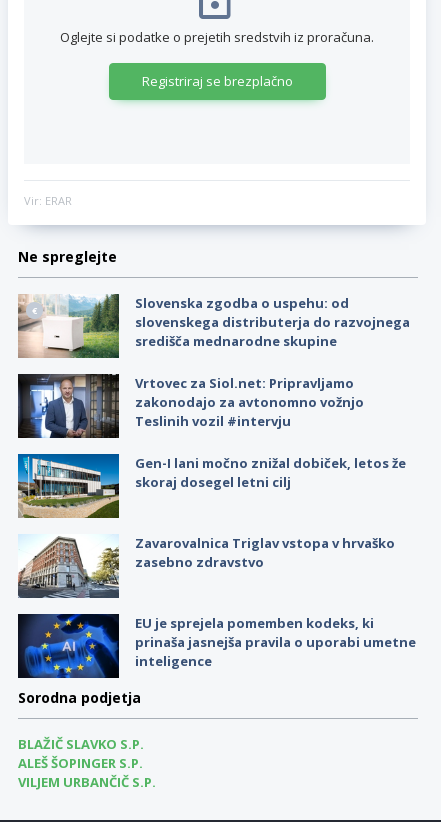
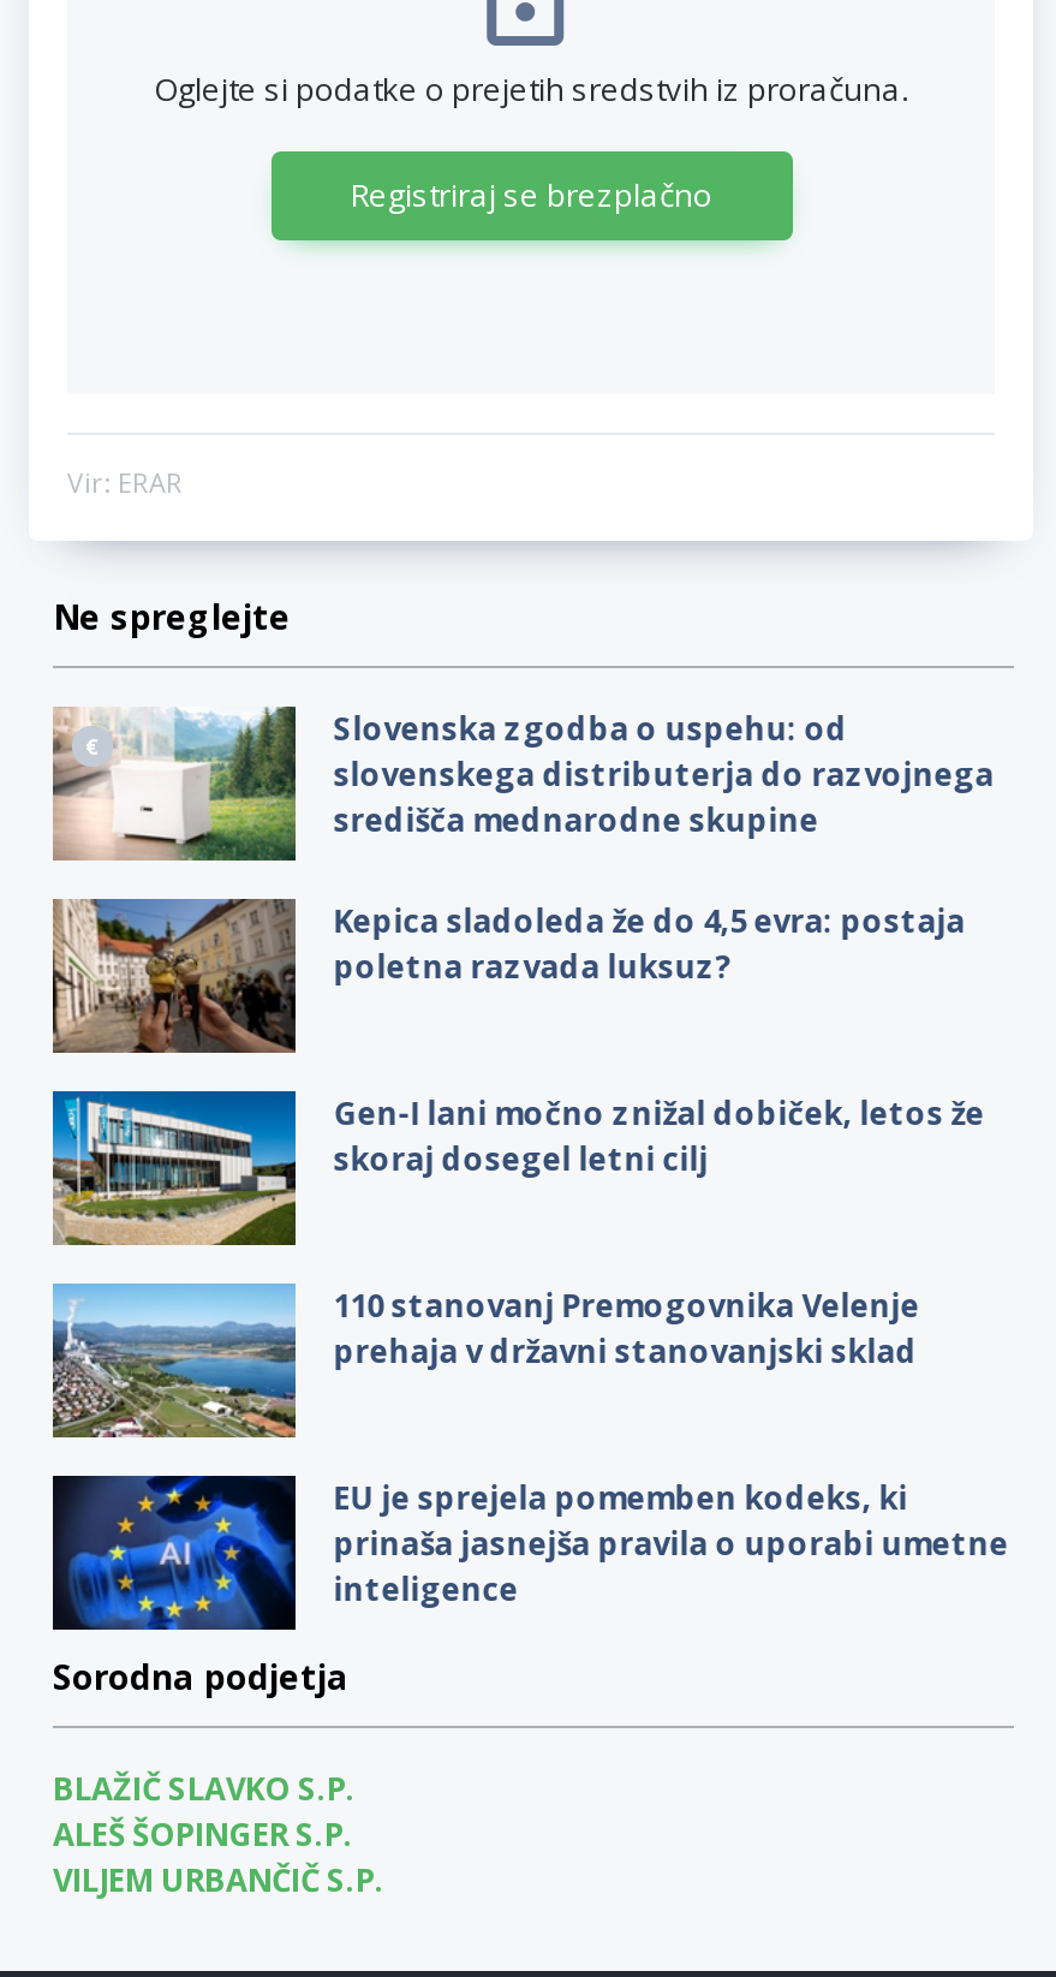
[17,373,364,439] [image] | Vrtovec za Siol.net: Pripravljamo | zakonodajo za avtonomno vožnjo | Teslinih vozil #intervju -> [50,897,965,1055] [image] | Kepica sladoleda že do 4,5 evra: postaja | poletna razvada luksuz?
[18,533,395,599] [image] | Zavarovalnica Triglav vstopa v hrvaško | zasebno zdravstvo -> [50,1281,920,1440] [image] | 110 stanovanj Premogovnika Velenje | prehaja v državni stanovanjski sklad

